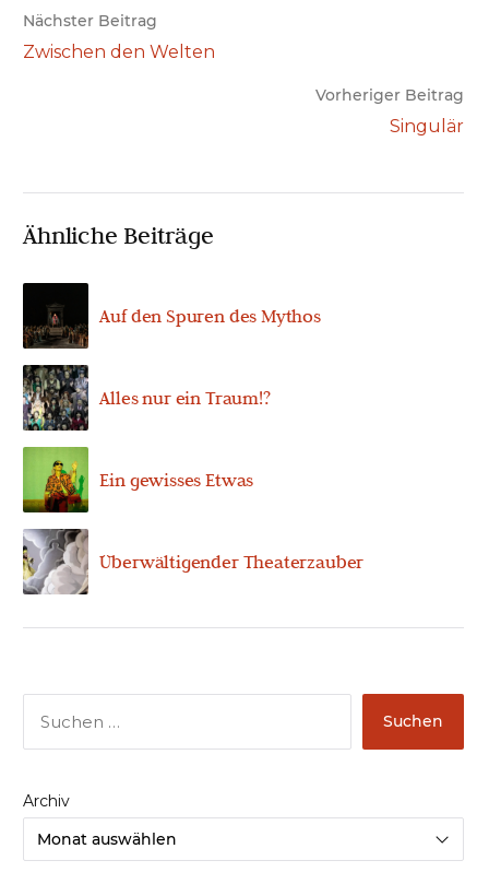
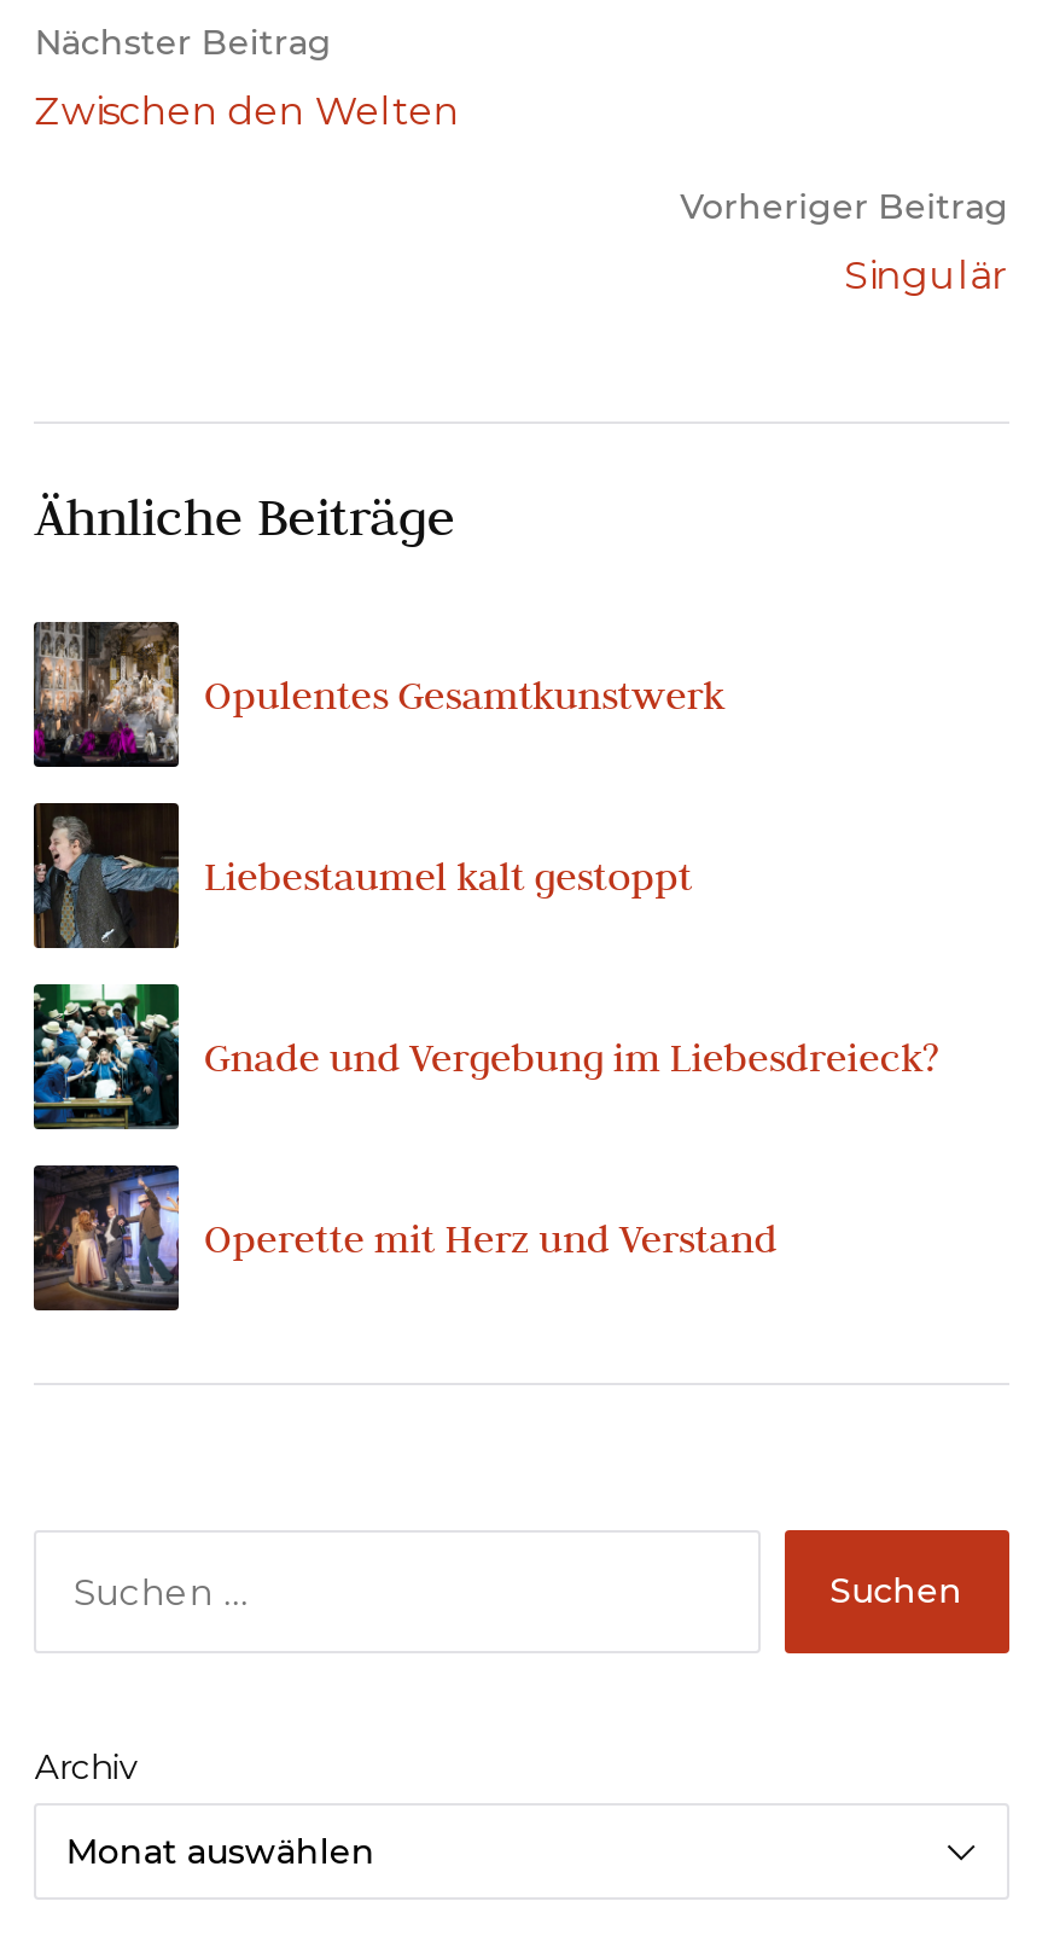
[22,283,321,349] [image] | Auf den Spuren des Mythos -> [31,620,724,767] [image] | Opulentes Gesamtkunstwerk
[23,365,270,431] [image] | Alles nur ein Traum!? -> [31,806,692,948] [image] | Liebestaumel kalt gestoppt
[22,446,253,514] [image] | Ein gewisses Etwas -> [31,982,939,1132] [image] | Gnade und Vergebung im Liebesdreieck?
[22,529,364,594] [image] | Überwältigender Theaterzauber -> [31,1163,778,1313] [image] | Operette mit Herz und Verstand

